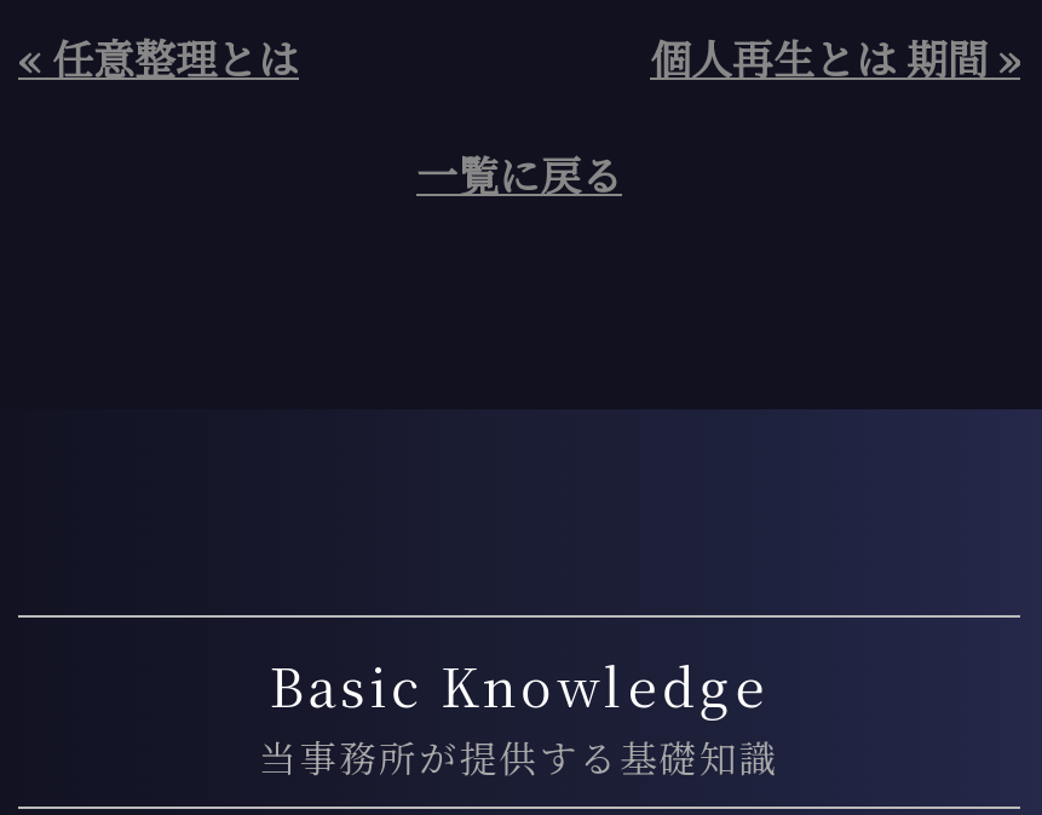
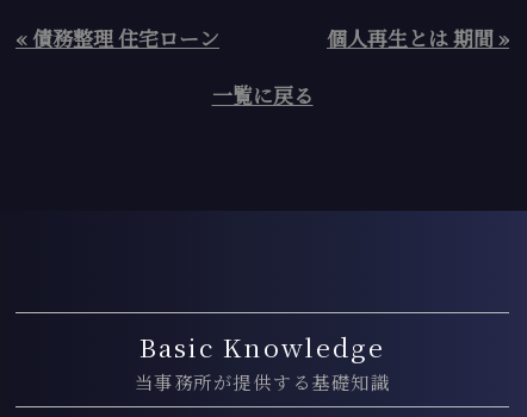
[18,26,299,87] « 任意整理とは -> [15,23,219,52] « 債務整理 住宅ローン

